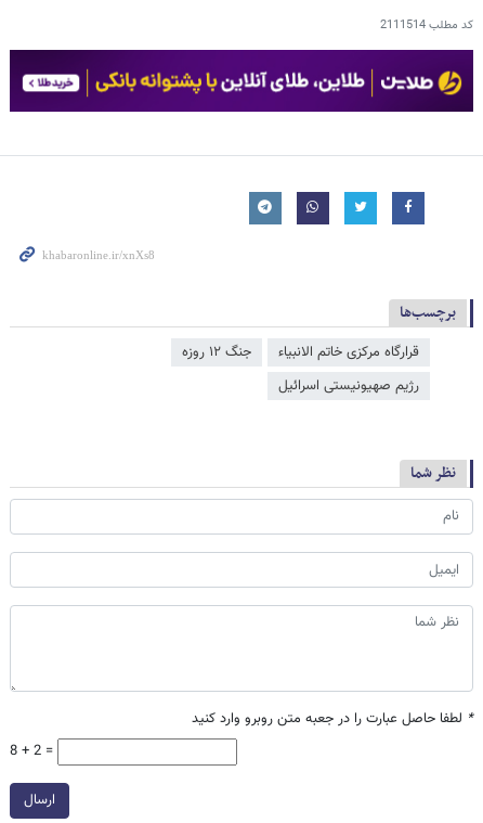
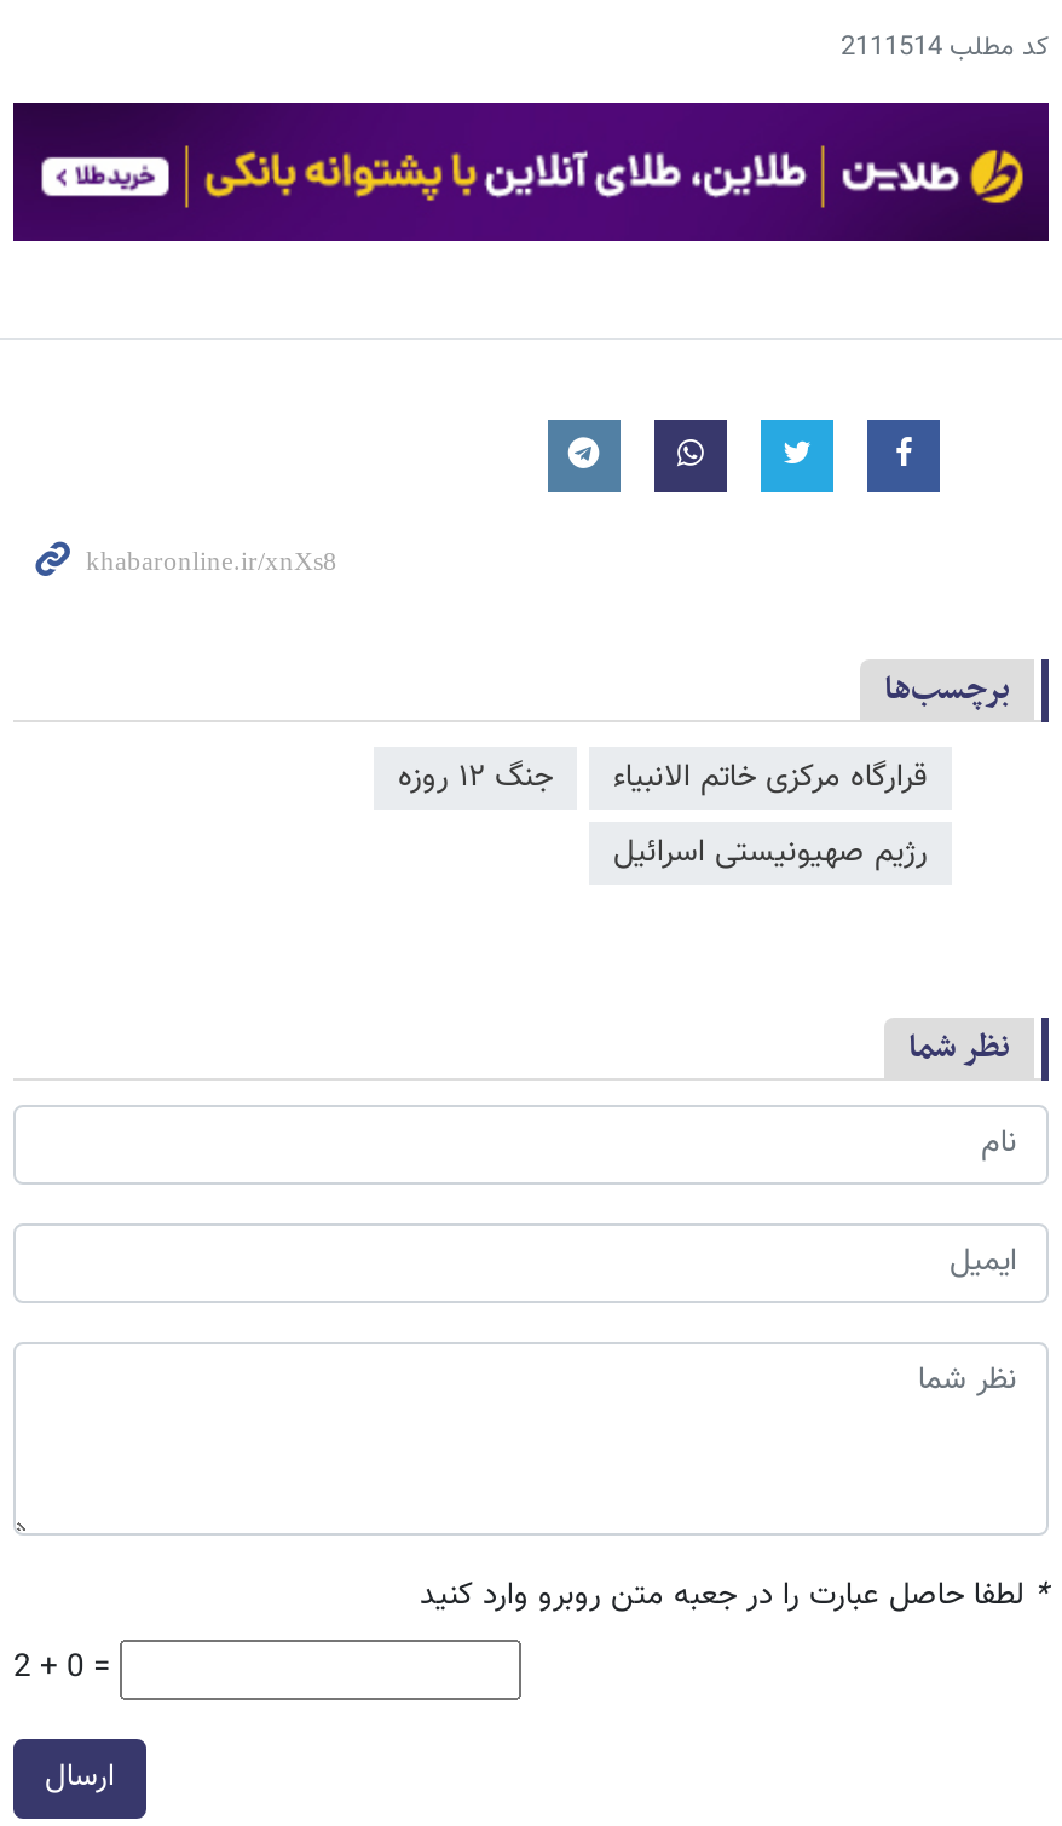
[10,741,53,762] 8 + 2 = -> [13,1645,110,1693] 2 + 0 =

